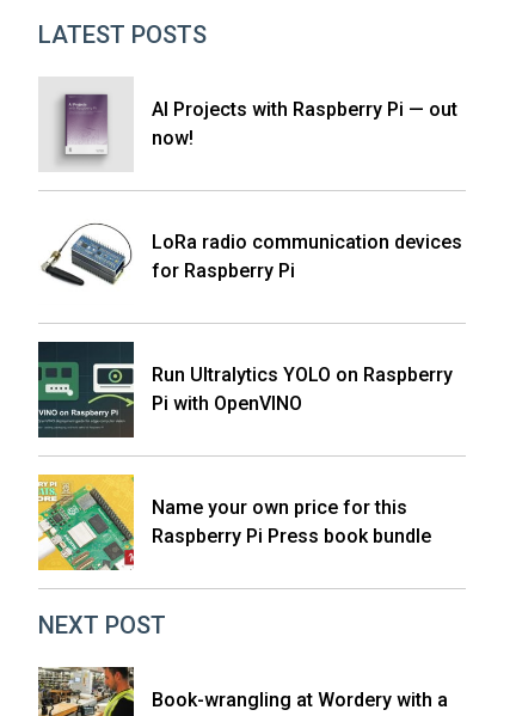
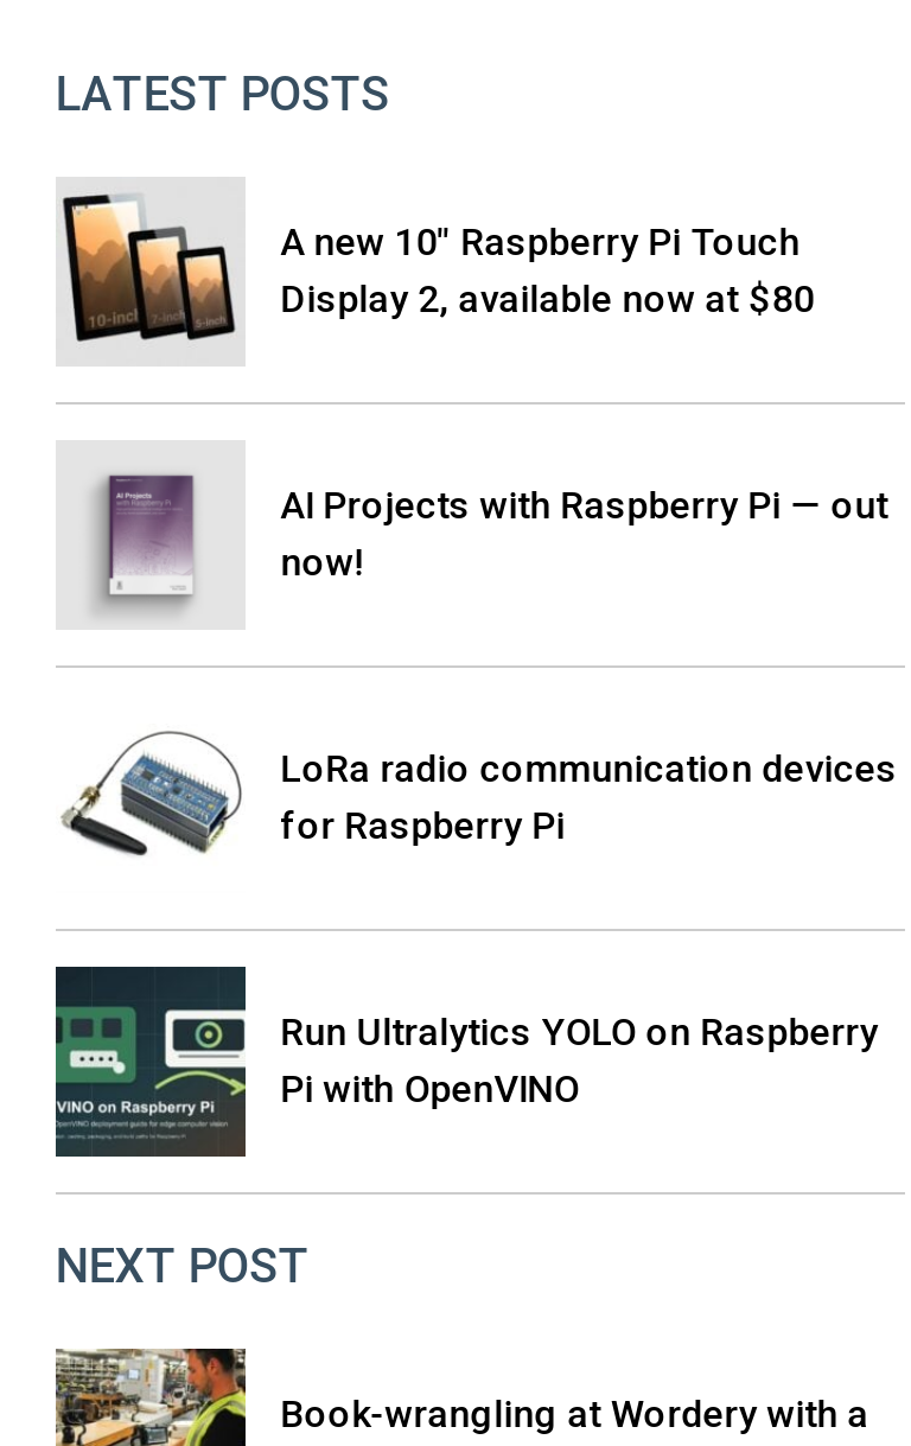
none -> [60,191,814,345] [image] | A new 10" Raspberry Pi Touch | Display 2, available now at $80
moved [62,93,462,415] -> [103,473,897,1112]: [image] | AI Projects with Raspberry Pi — out | now! | LoRa radio communication devices | for Raspberry Pi | Run Ultralytics YOLO on Raspberry | Pi with OpenVINO
[37,473,431,571] [image] | Name your own price for this | Raspberry Pi Press book bundle -> none

